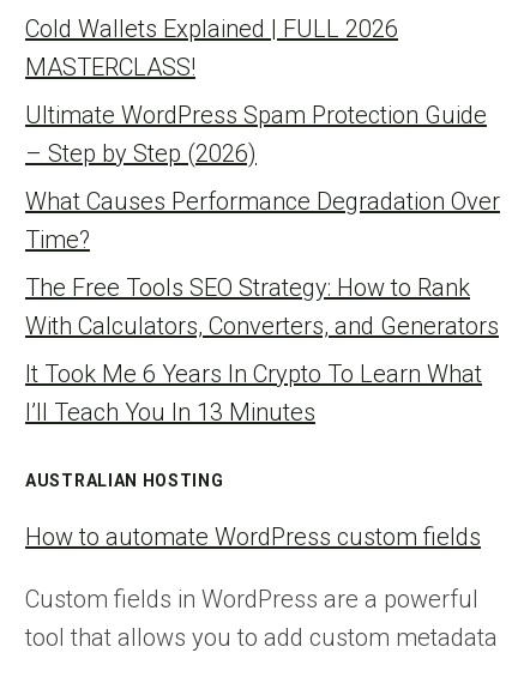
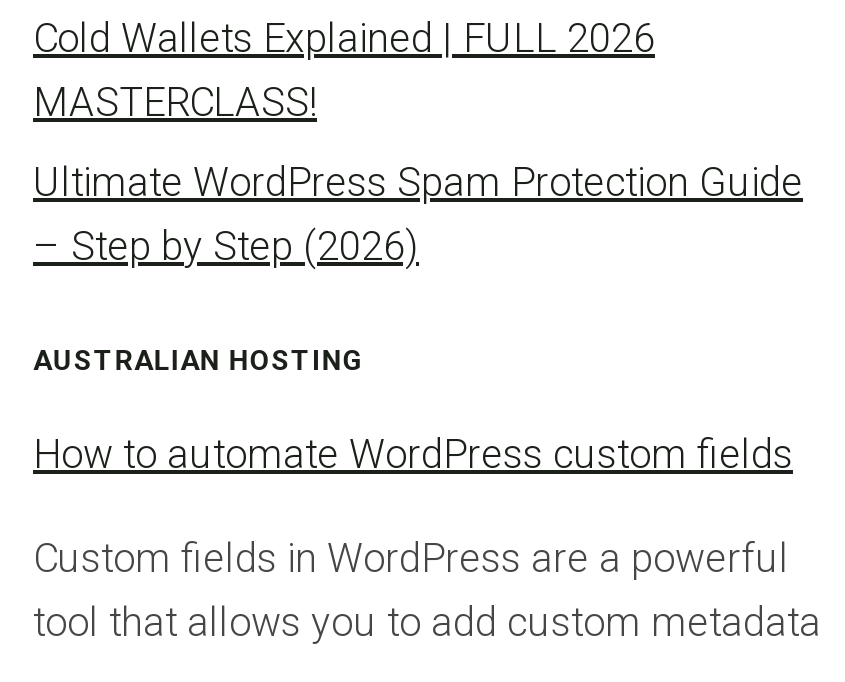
[25,187,500,427] What Causes Performance Degradation Over | Time? | The Free Tools SEO Strategy: How to Rank | With Calculators, Converters, and Generators | It Took Me 6 Years In Crypto To Learn What | I’ll Teach You In 13 Minutes -> none

